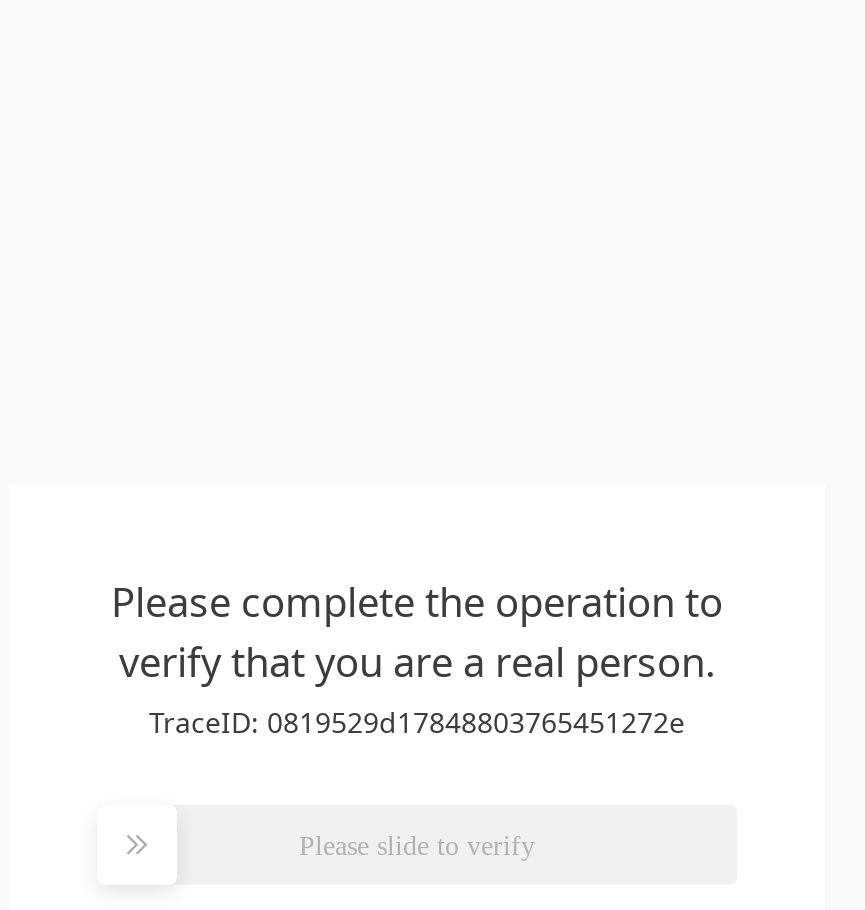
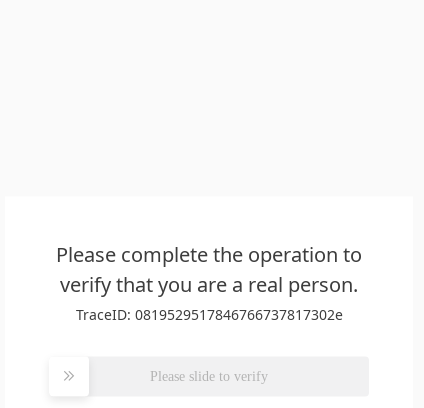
[149,704,685,742] TraceID: 0819529d17848803765451272e -> [75,306,342,325] TraceID: 0819529517846766737817302e

